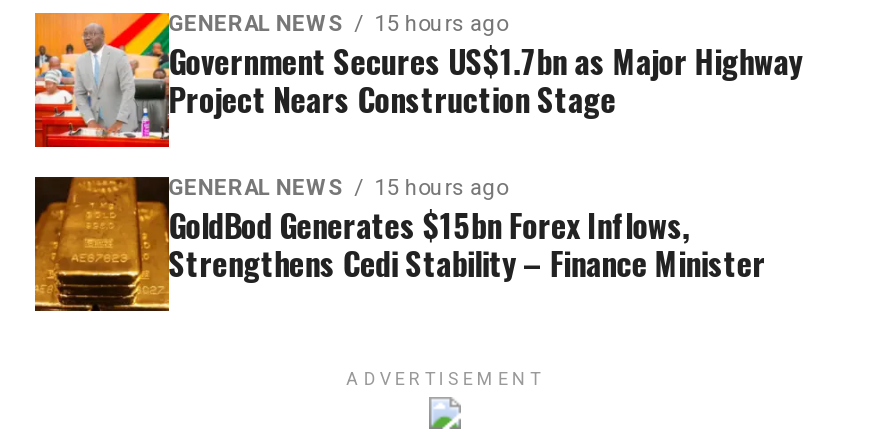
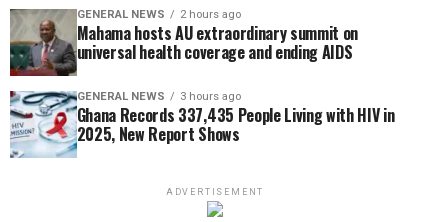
[33,11,802,149] [image] | 15 hours ago | Government Secures US$1.7bn as Major Highway | Project Nears Construction Stage -> [9,8,358,77] [image] | 2 hours ago | Mahama hosts AU extraordinary summit on | universal health coverage and ending AIDS
[33,175,765,313] [image] | 15 hours ago | GoldBod Generates $15bn Forex Inflows, | Strengthens Cedi Stability – Finance Minister -> [9,90,395,159] [image] | 3 hours ago | Ghana Records 337,435 People Living with HIV in | 2025, New Report Shows

